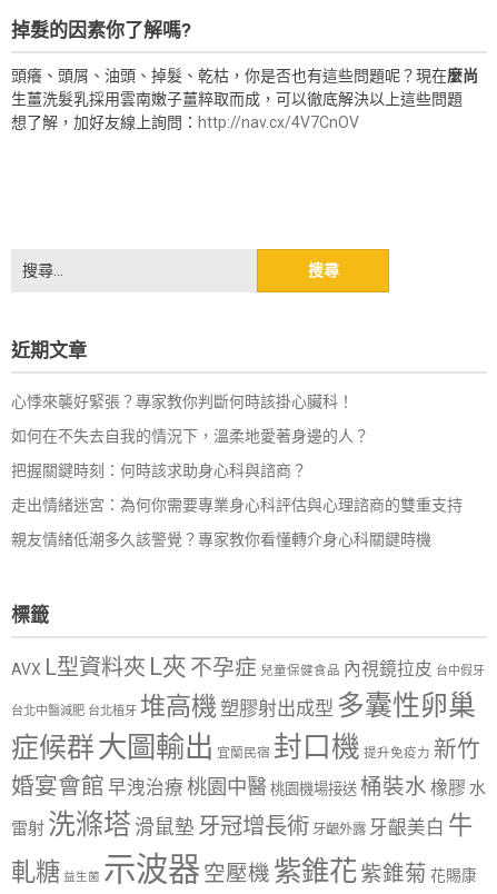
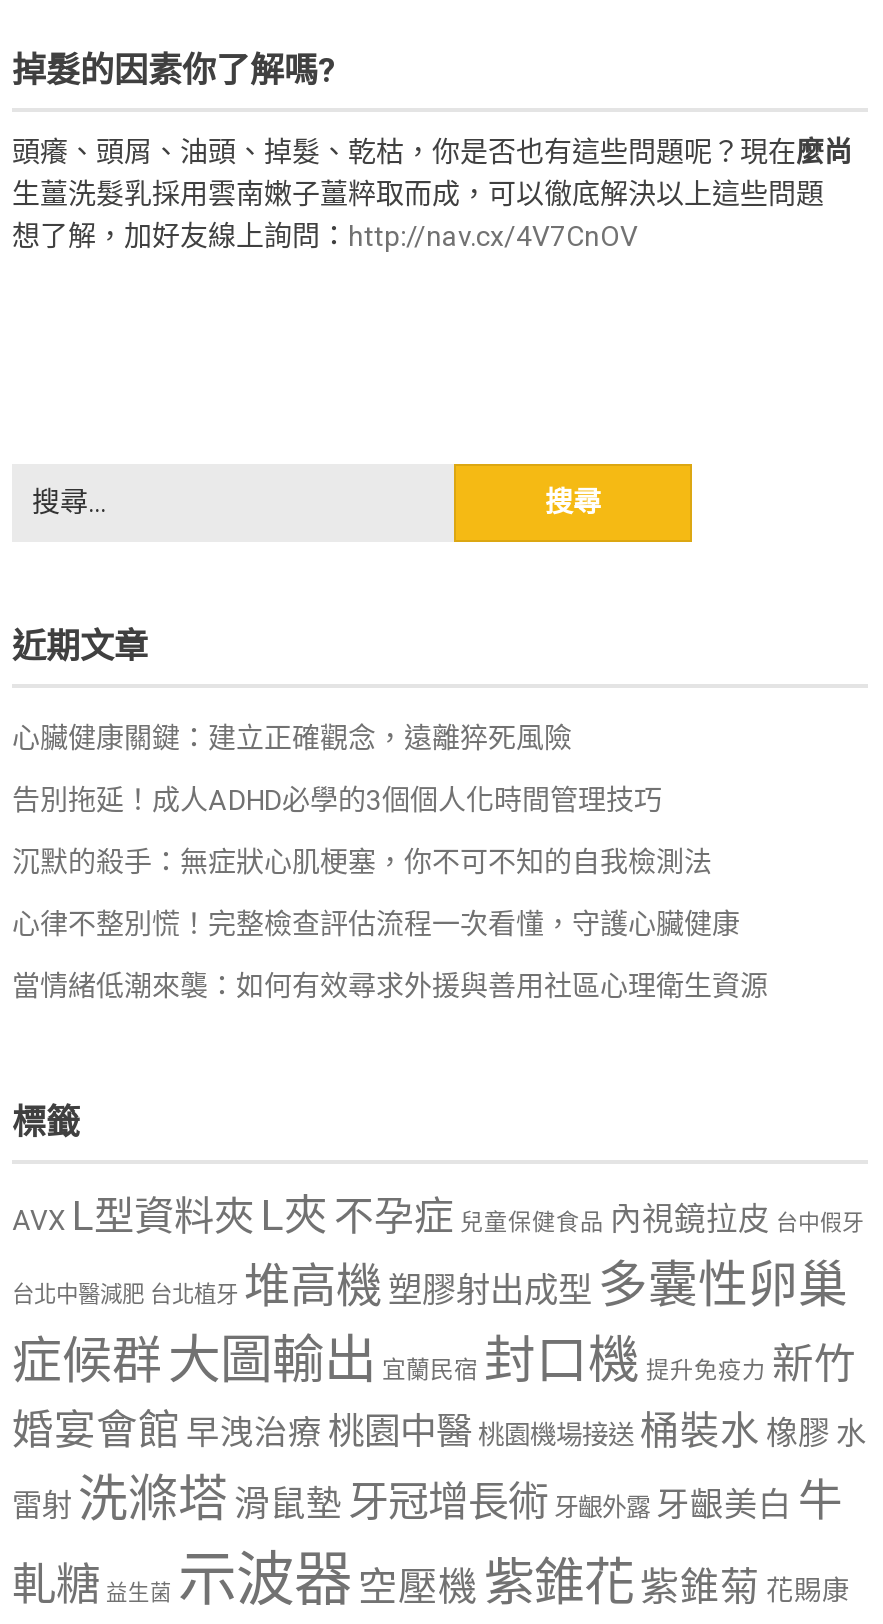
[11,392,354,410] 心悸來襲好緊張？專家教你判斷何時該掛心臟科！ -> [12,721,572,753] 心臟健康關鍵：建立正確觀念，遠離猝死風險
[11,426,369,444] 如何在不失去自我的情況下，溫柔地愛著身邊的人？ -> [12,783,662,815] 告別拖延！成人ADHD必學的3個個人化時間管理技巧
[11,461,307,479] 把握關鍵時刻：何時該求助身心科與諮商？ -> [12,845,712,877] 沉默的殺手：無症狀心肌梗塞，你不可不知的自我檢測法
[11,495,463,513] 走出情緒迷宮：為何你需要專業身心科評估與心理諮商的雙重支持 -> [12,907,740,939] 心律不整別慌！完整檢查評估流程一次看懂，守護心臟健康
[11,530,431,548] 親友情緒低潮多久該警覺？專家教你看懂轉介身心科關鍵時機 -> [12,969,768,1001] 當情緒低潮來襲：如何有效尋求外援與善用社區心理衛生資源

